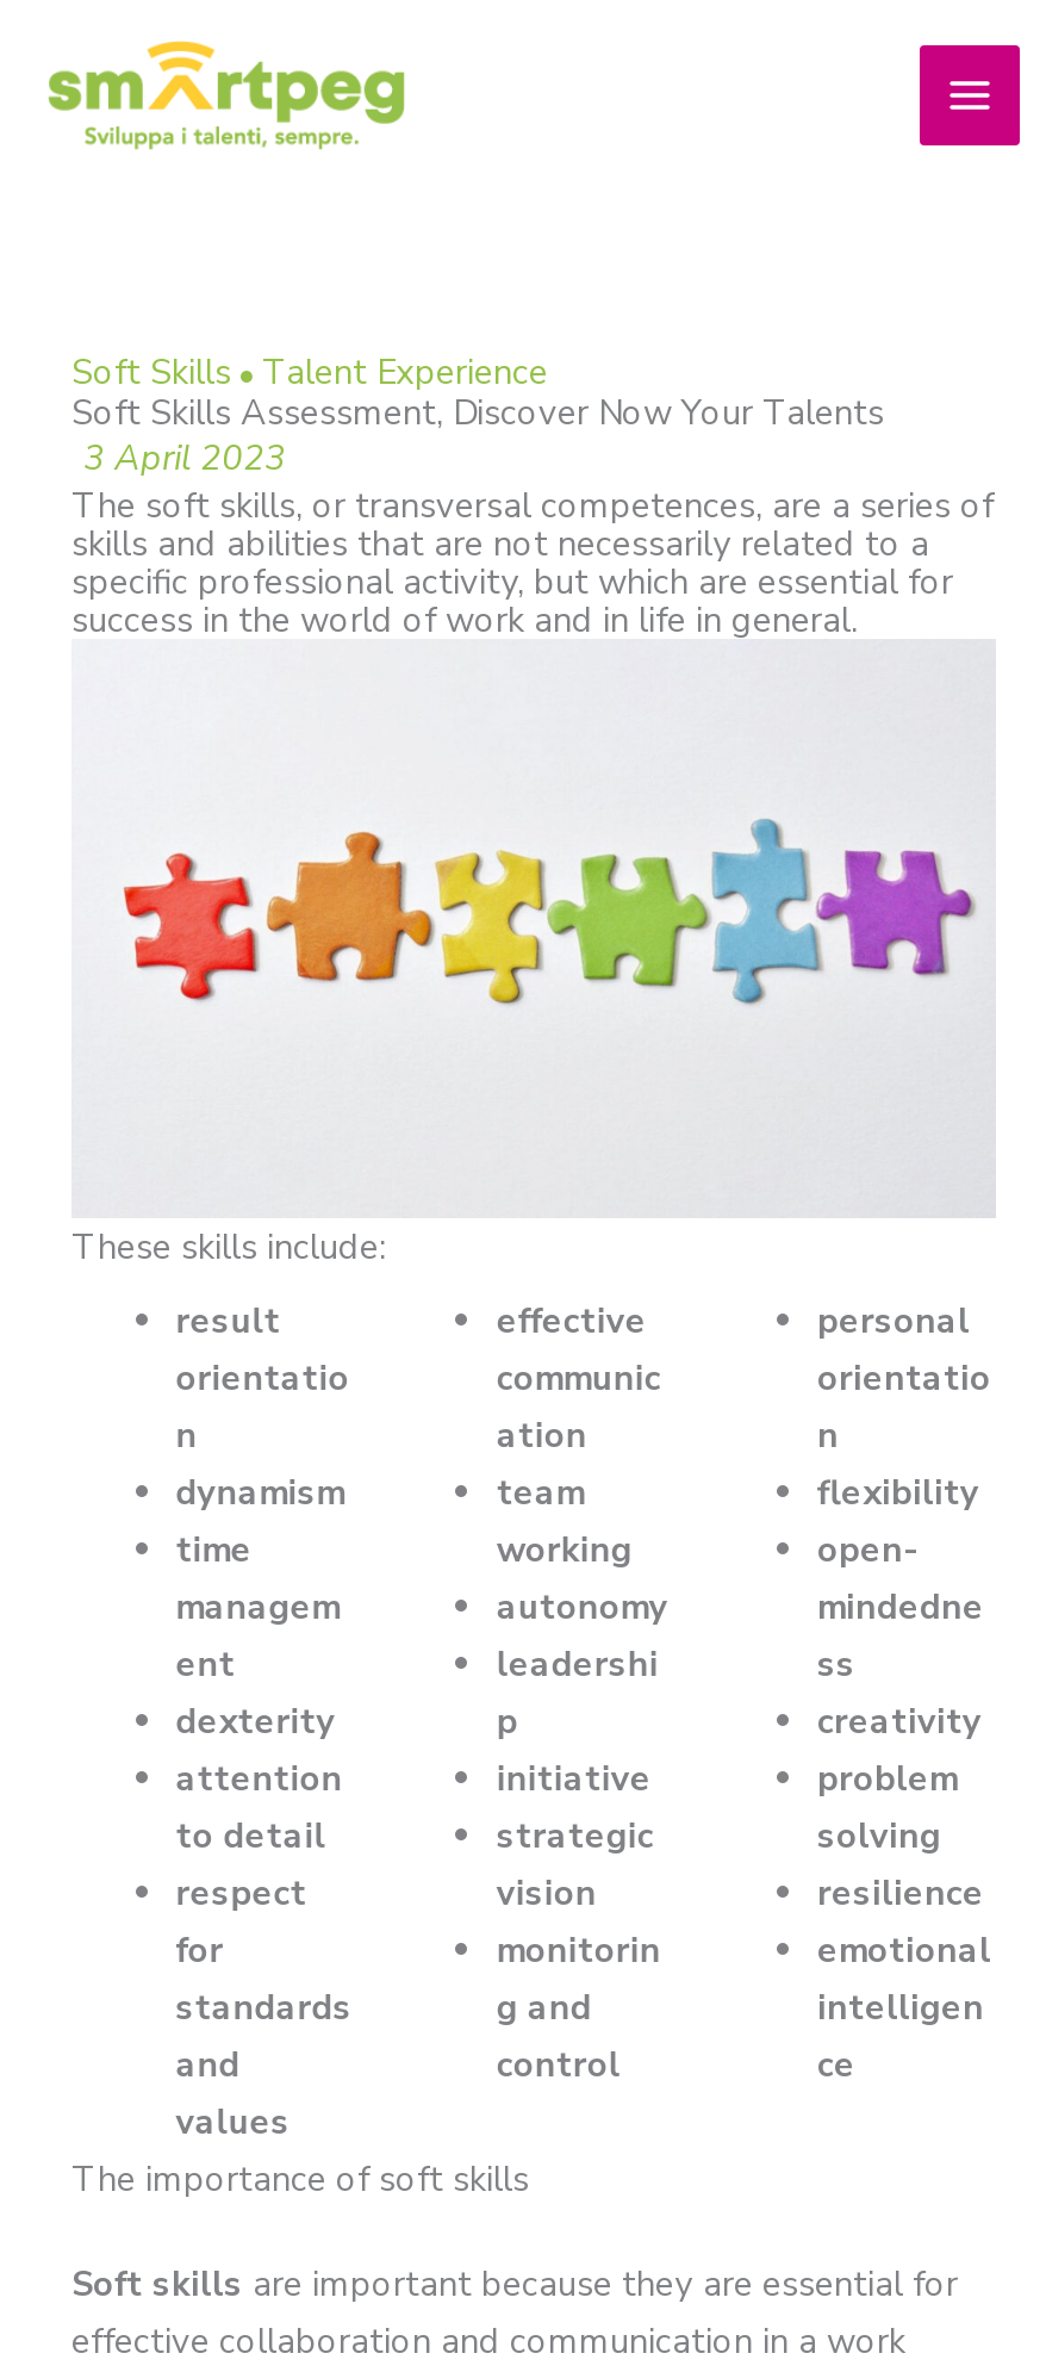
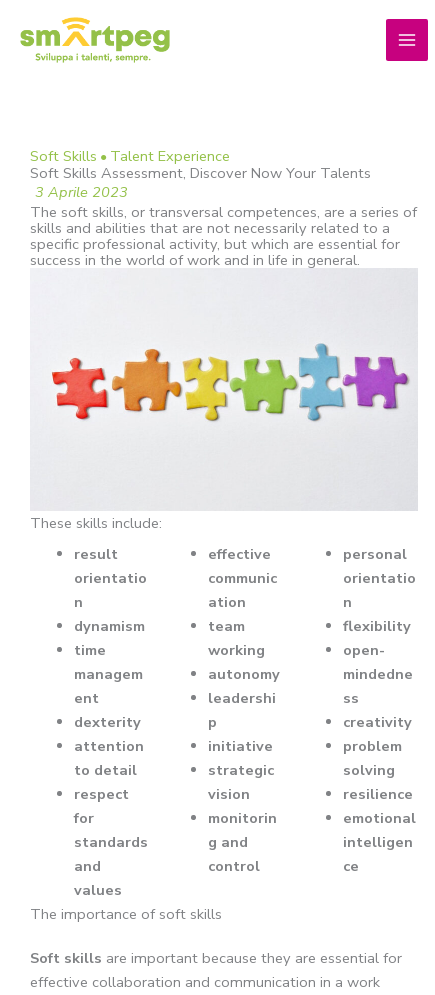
[83,435,286,483] 3 April 2023 -> [35,182,128,202] 3 Aprile 2023

